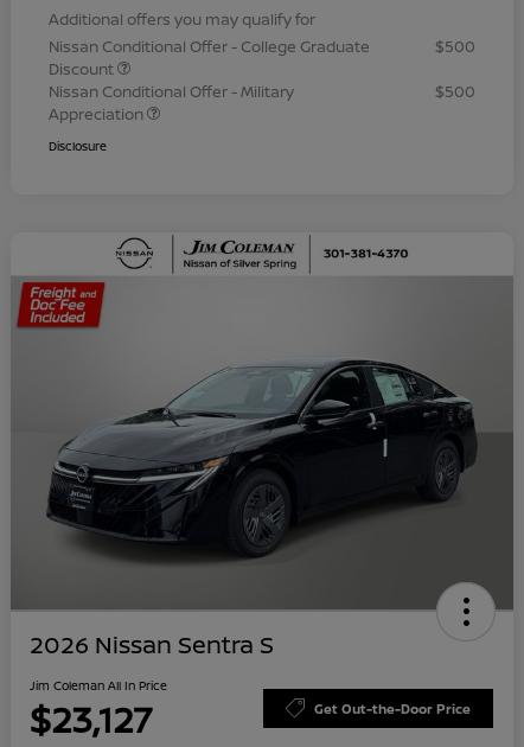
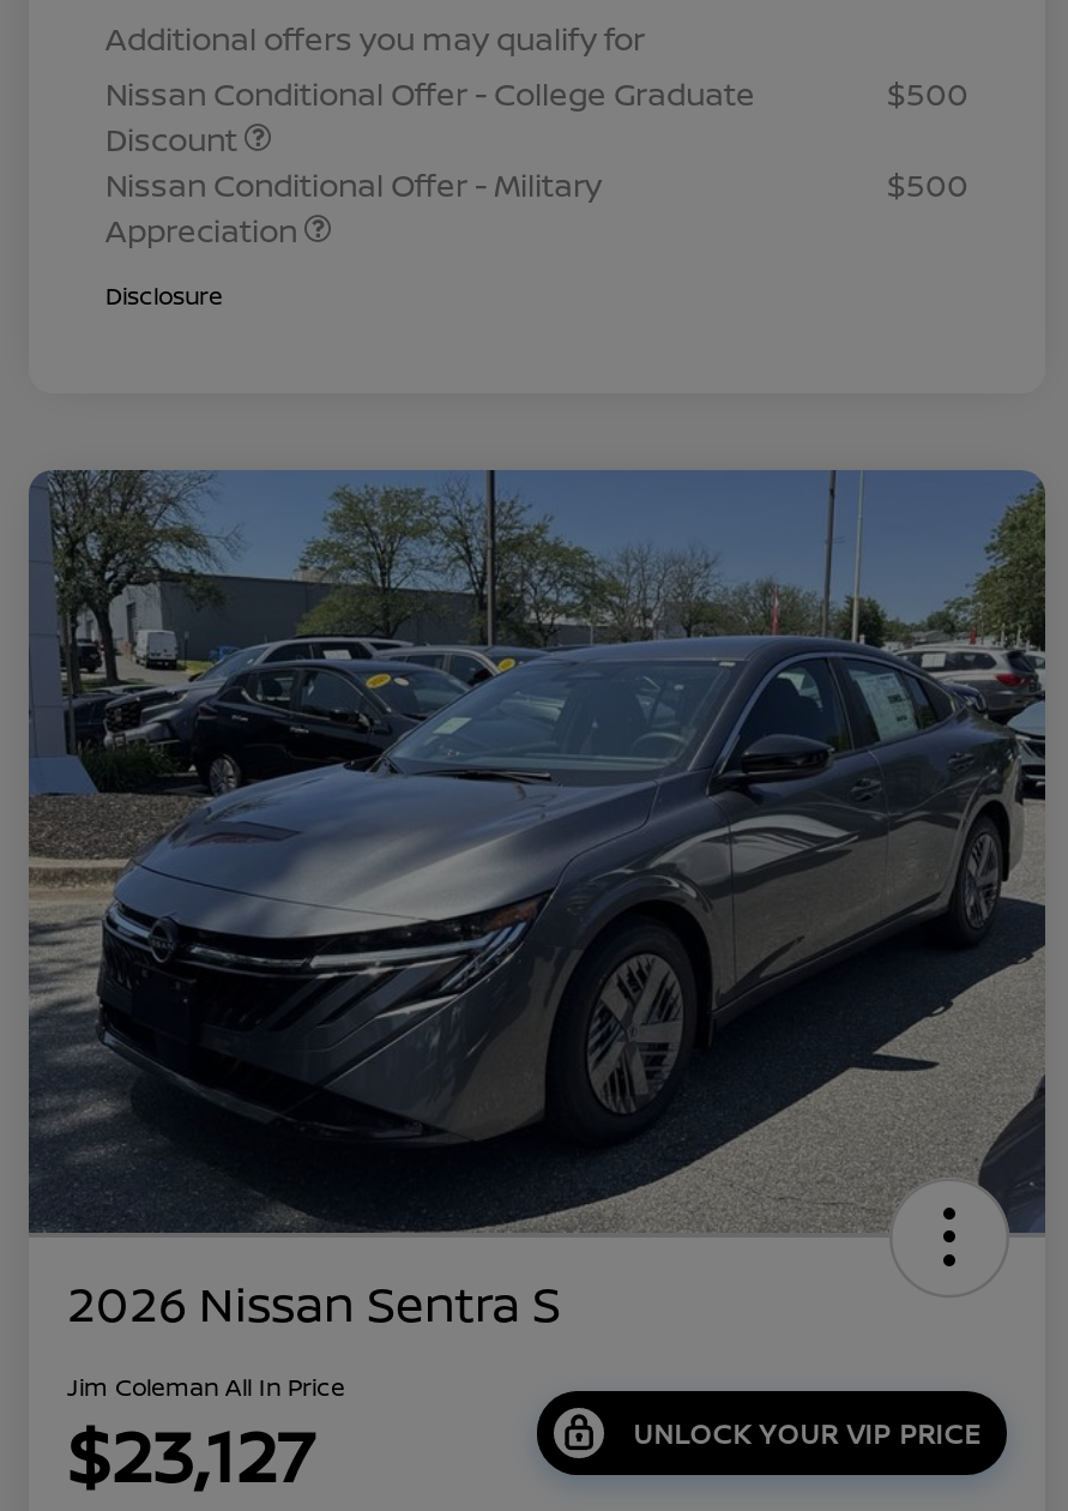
[11,232,513,609] [image] -> [26,468,1048,1233] [image]
[314,699,471,717] Get Out-the-Door Price -> [633,1414,982,1450] UNLOCK YOUR VIP PRICE

